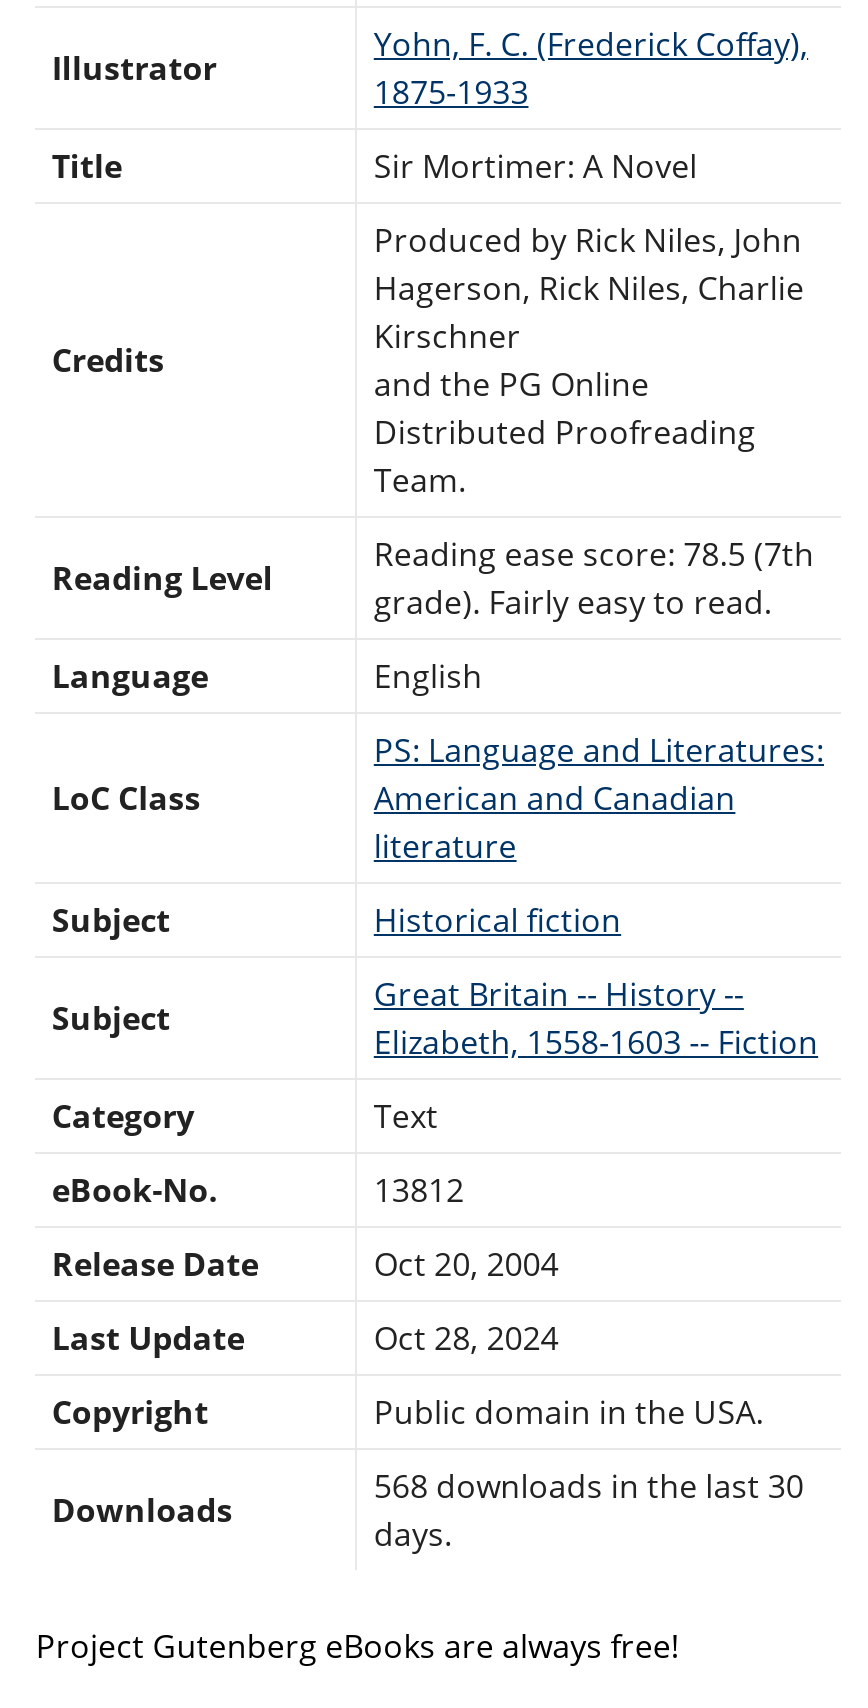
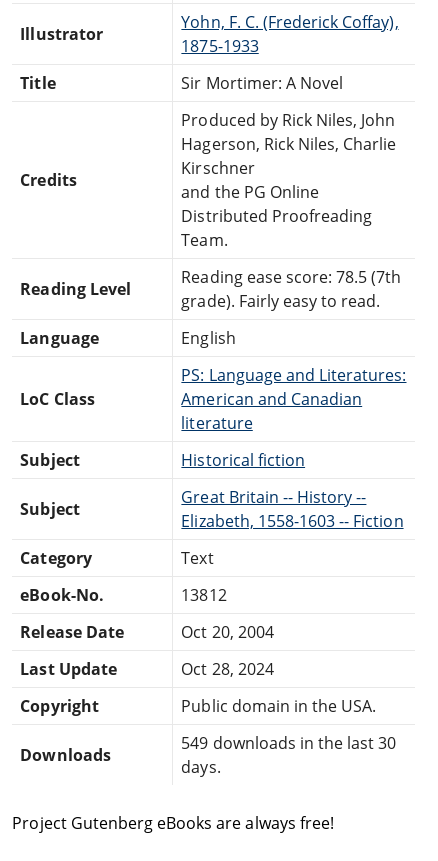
[374,1463,804,1507] 568 downloads in the last 30 -> [181,732,396,754] 549 downloads in the last 30

